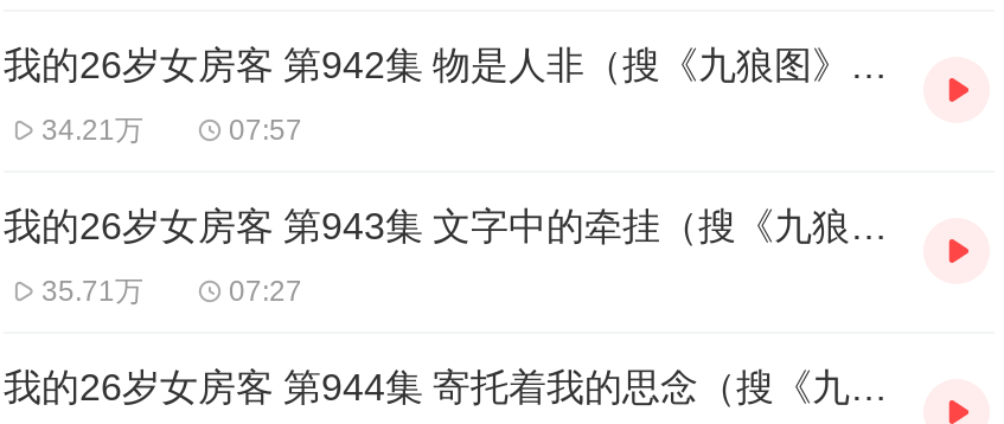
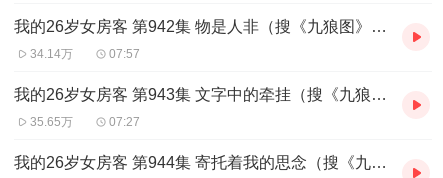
[41,113,143,146] 34.21万 -> [30,47,73,61] 34.14万
[41,274,143,307] 35.71万 -> [30,115,73,129] 35.65万

